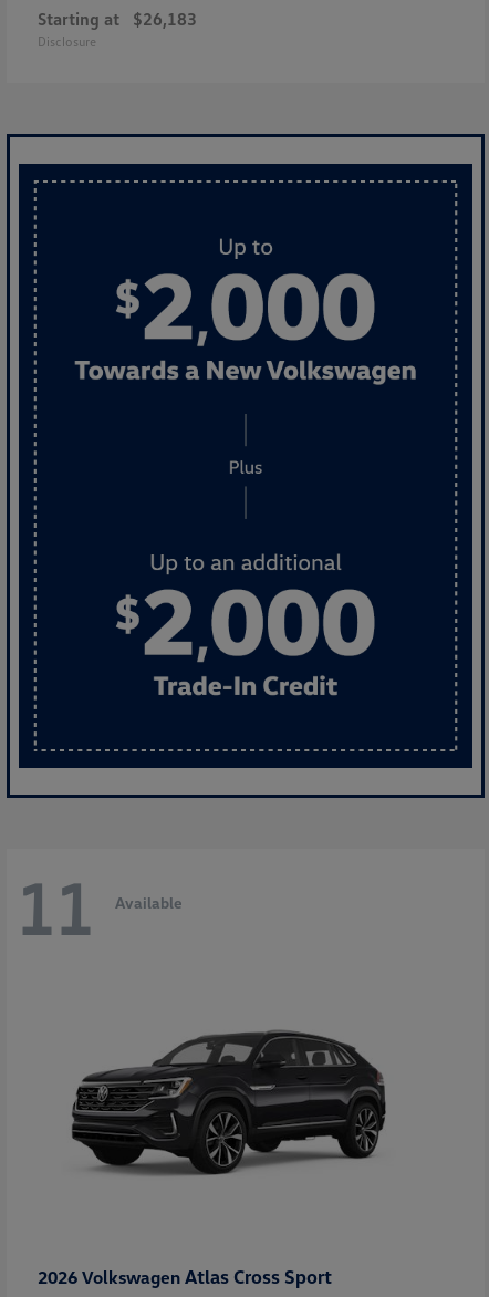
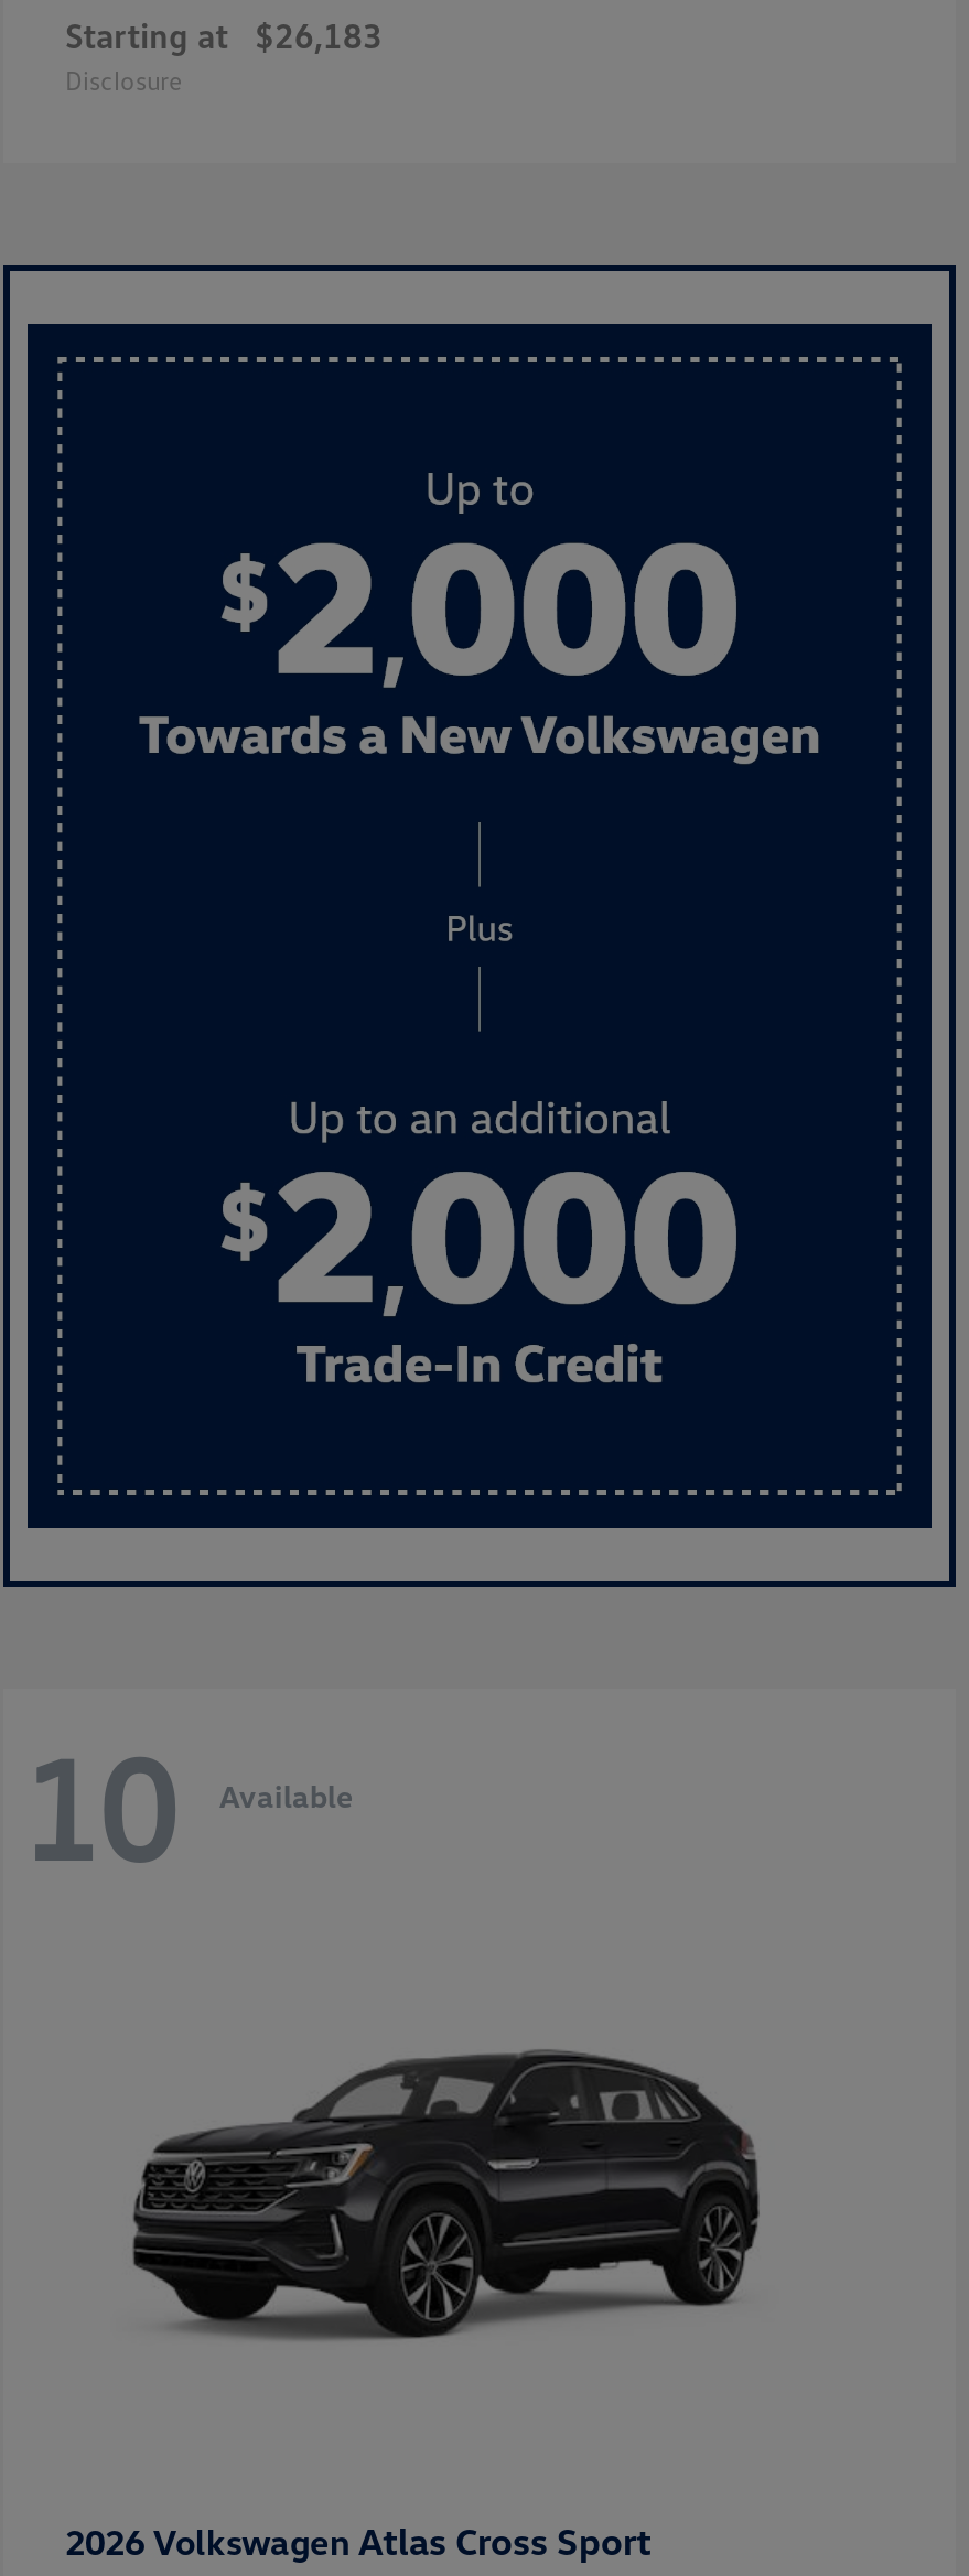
[15,864,183,951] 11 Available -> [21,1719,354,1891] 10 Available

